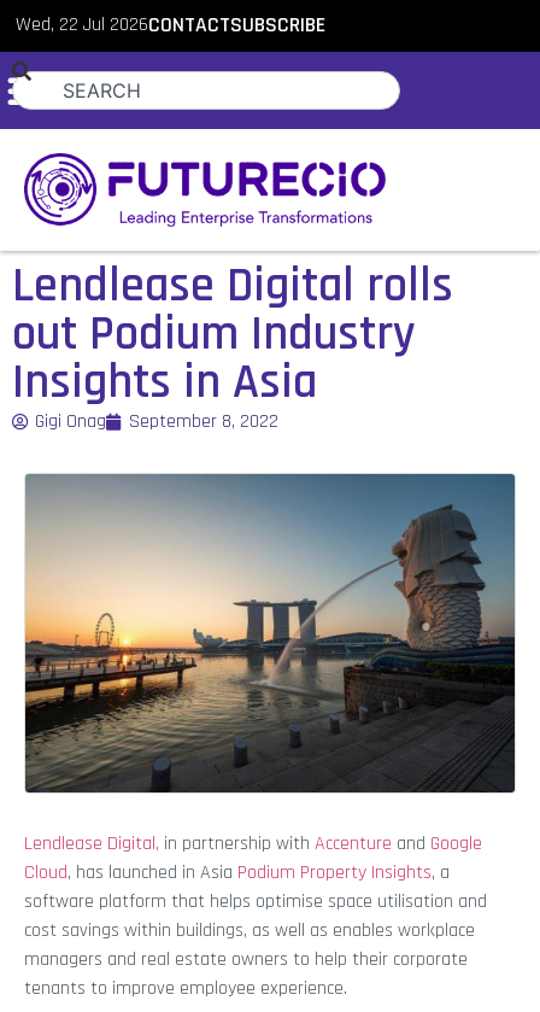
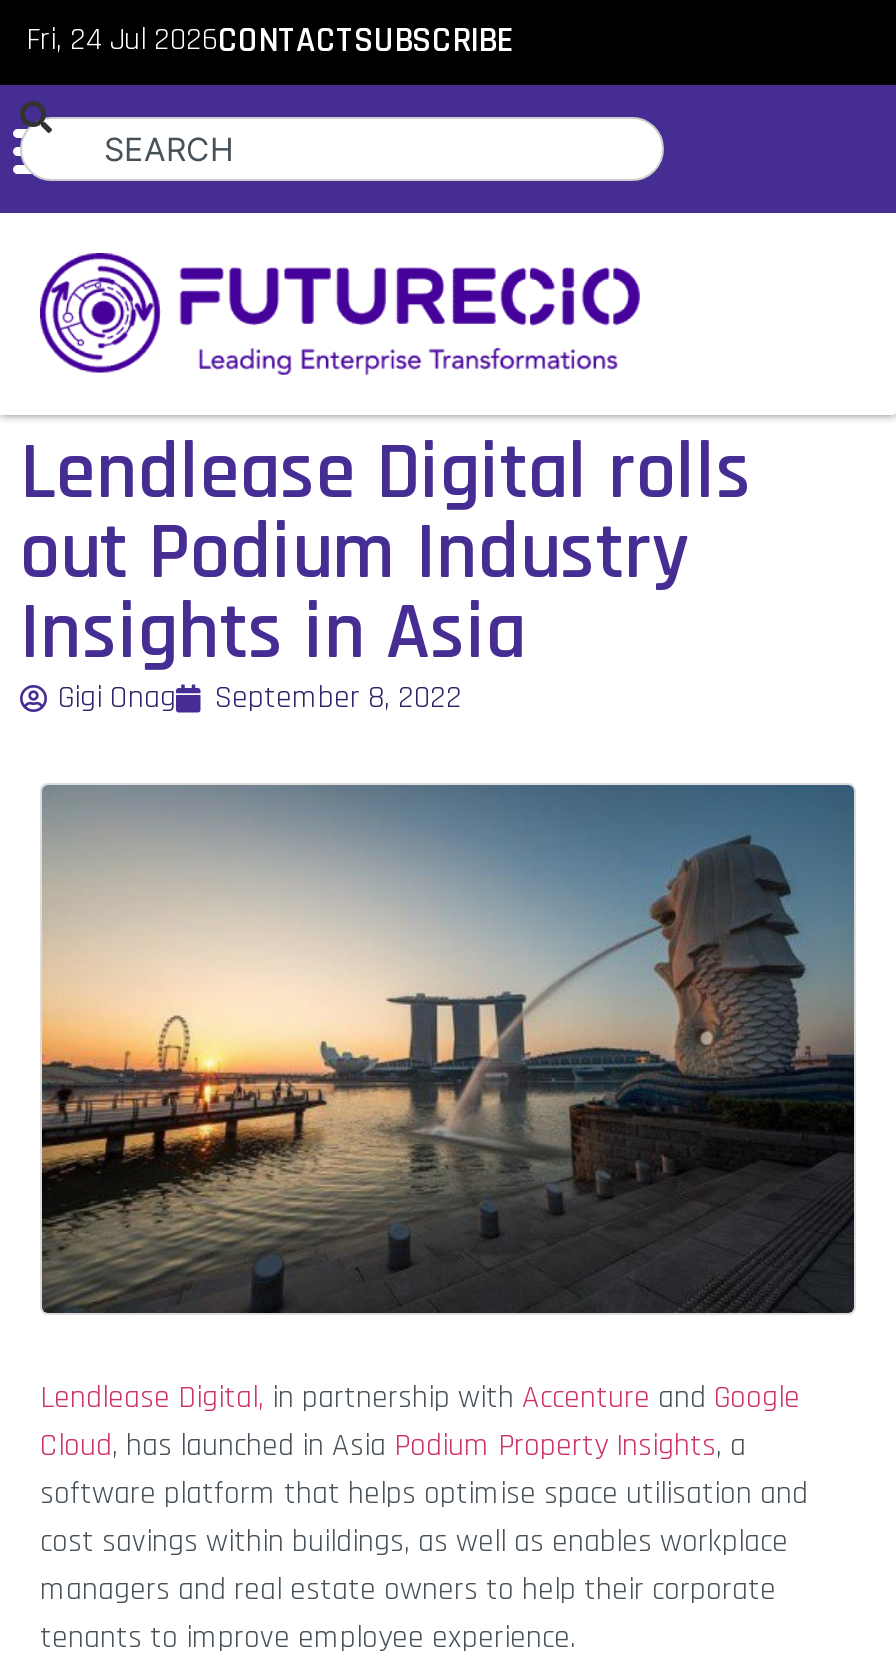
[16,12,325,39] Wed, 22 Jul 2026CONTACTSUBSCRIBE -> [26,19,512,63] Fri, 24 Jul 2026CONTACTSUBSCRIBE

